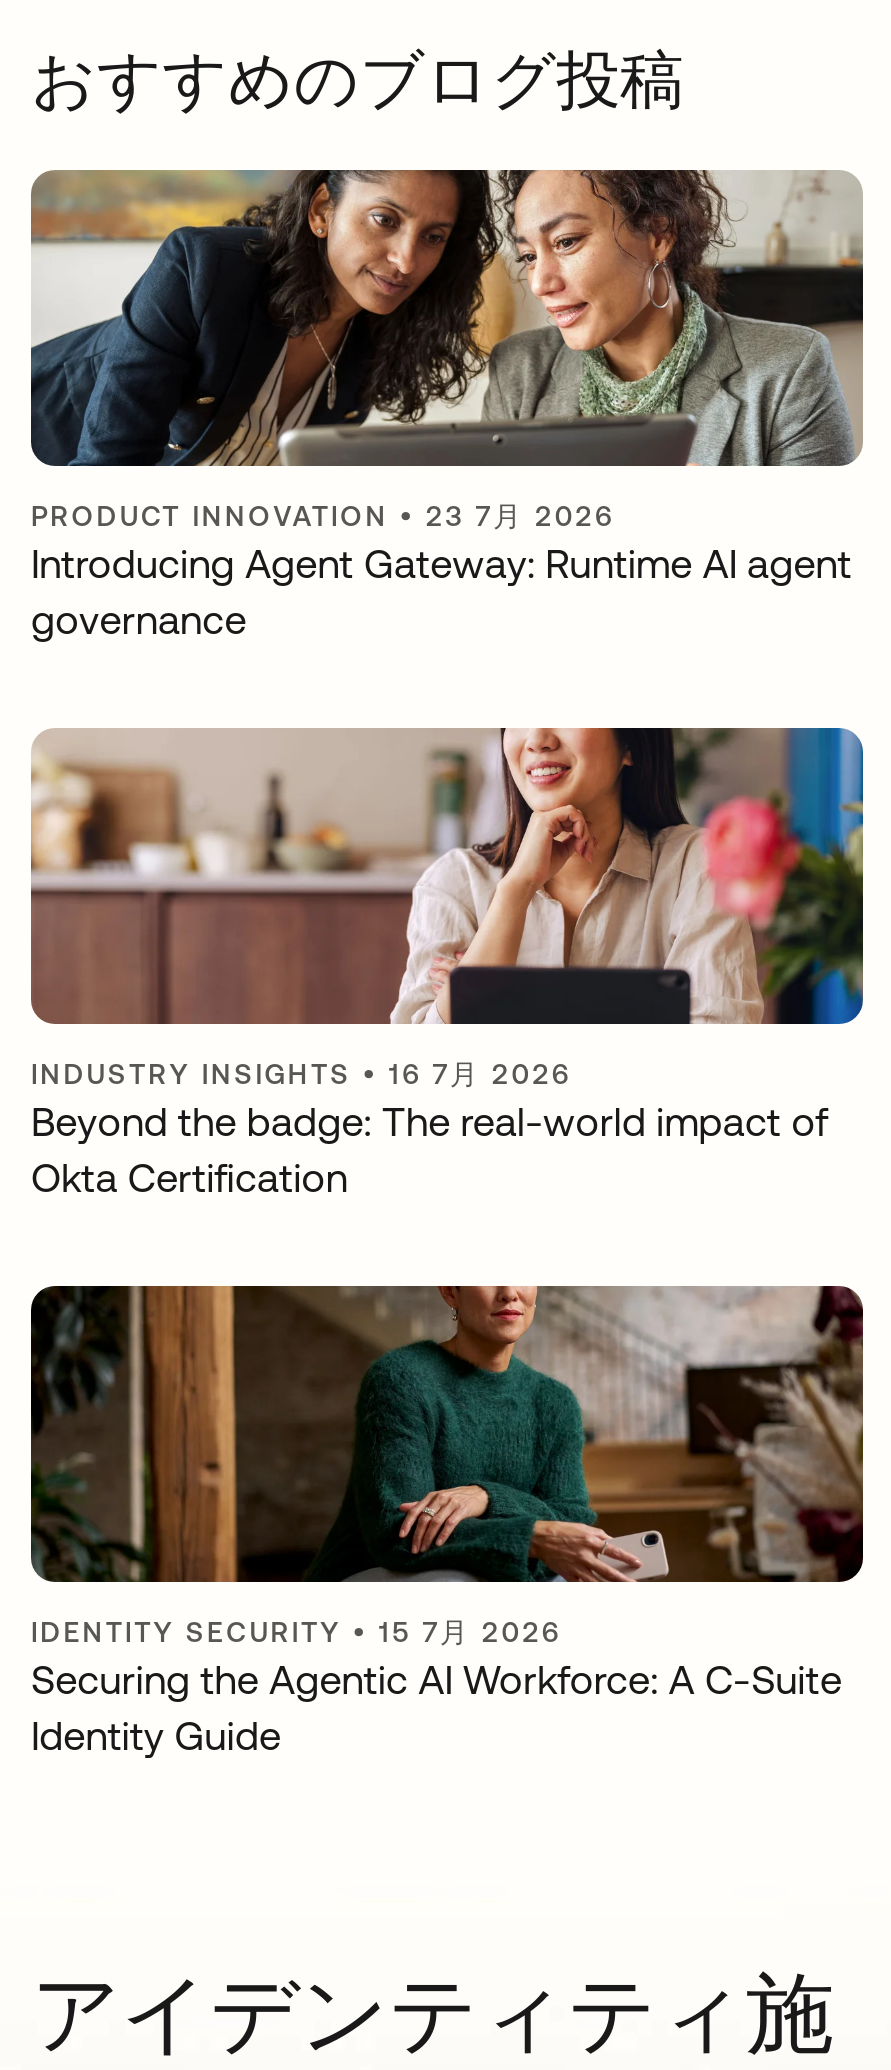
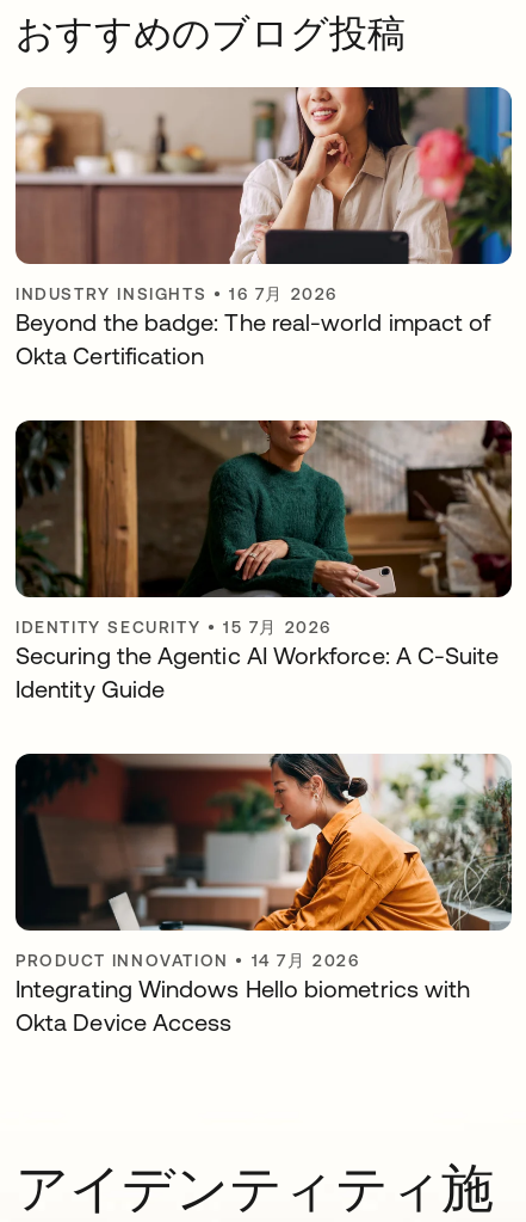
[29,168,865,642] [image] | PRODUCT INNOVATION • 23 7月 2026 | Introducing Agent Gateway: Runtime AI agent | governance -> none
moved [27,724,867,1758] -> [13,85,514,702]: [image] | INDUSTRY INSIGHTS • 16 7月 2026 | Beyond the badge: The real-world impact of | Okta Certification | IDENTITY SECURITY • 15 7月 2026 | Securing the Agentic AI Workforce: A C-Suite | Identity Guide
none -> [16,753,513,1036] [image] | PRODUCT INNOVATION • 14 7月 2026 | Integrating Windows Hello biometrics with | Okta Device Access

